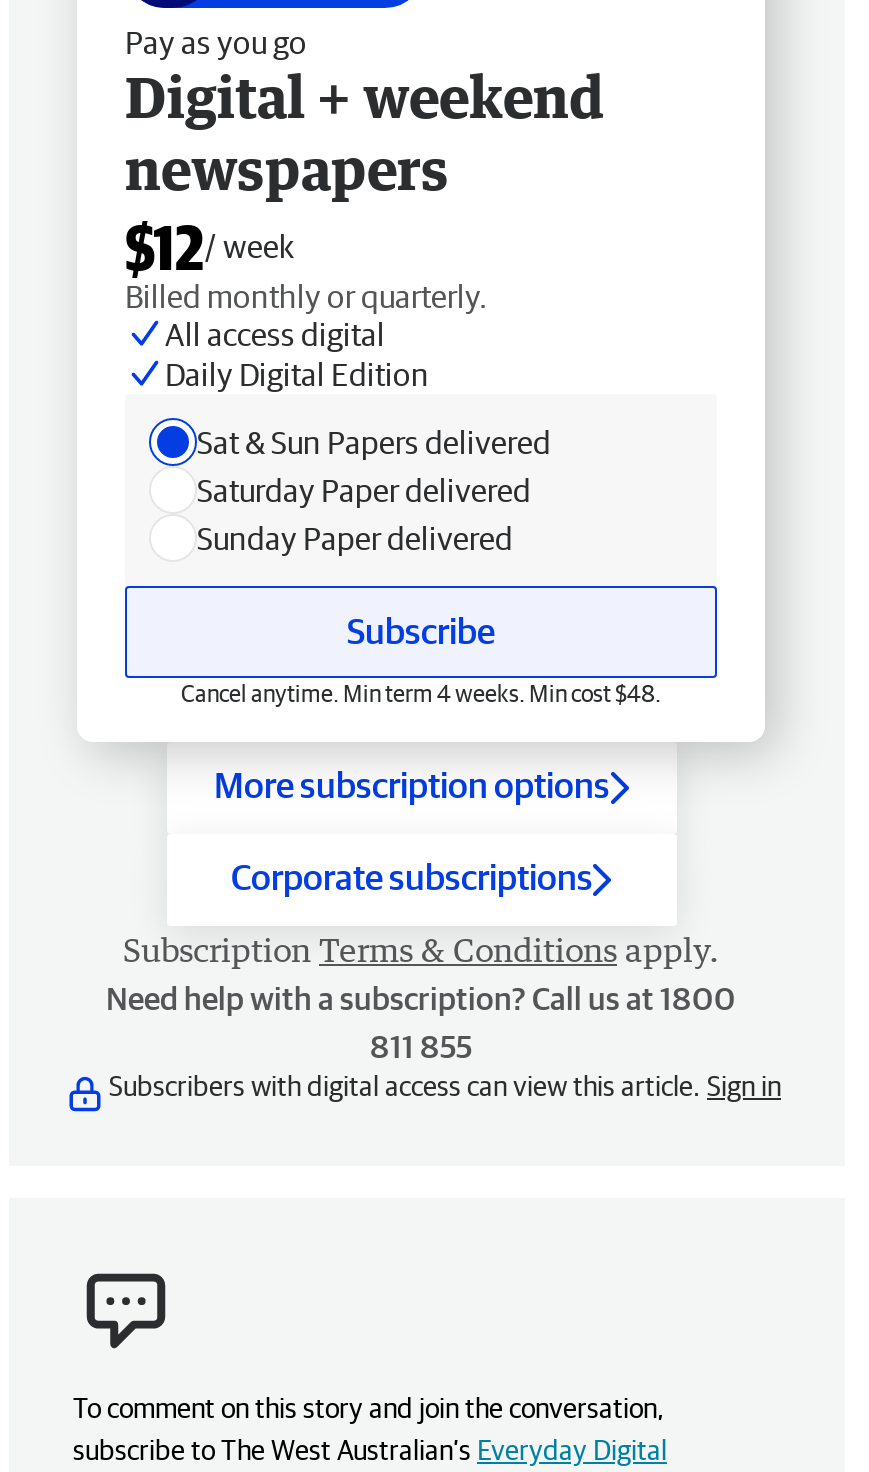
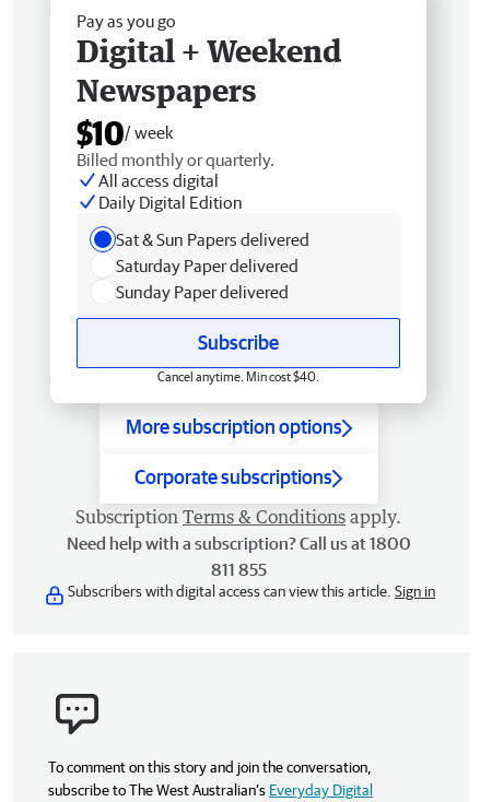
[125,62,605,282] Digital + weekend | newspapers | $12/ week -> [77,32,342,152] Digital + Weekend | Newspapers | $10/ week
[181,680,661,706] Cancel anytime. Min term 4 weeks. Min cost $48. -> [157,369,319,384] Cancel anytime. Min cost $40.

